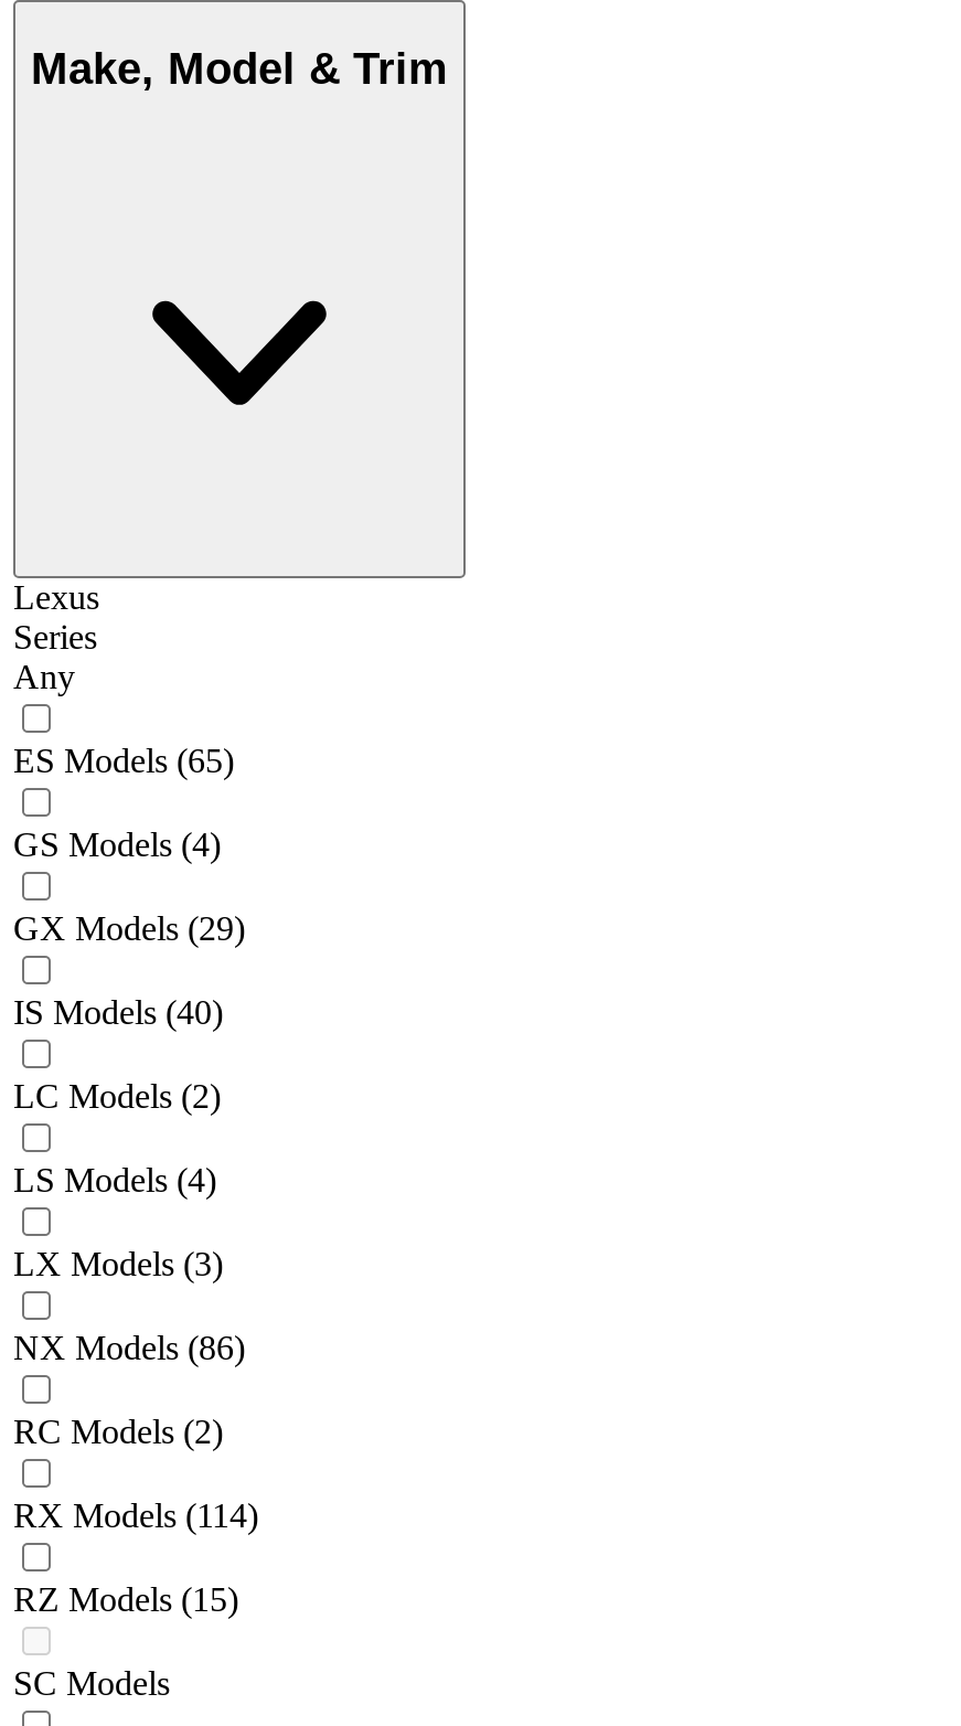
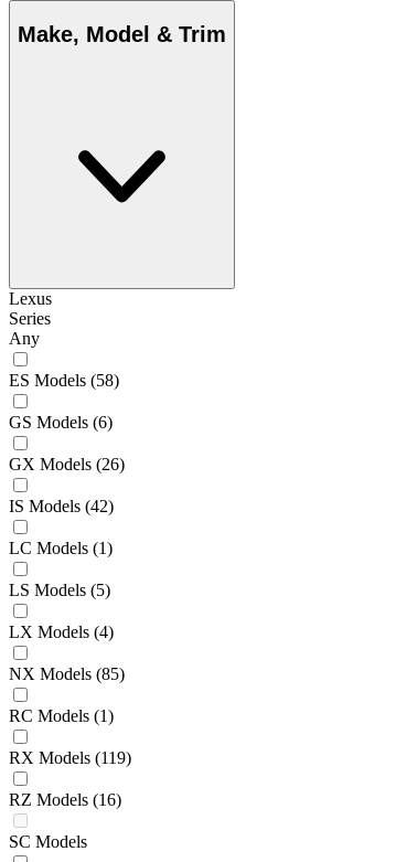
[13,742,234,780] ES Models (65) -> [9,371,119,390] ES Models (58)
[13,826,221,864] GS Models (4) -> [9,413,113,432] GS Models (6)
[13,910,245,948] GX Models (29) -> [9,455,125,474] GX Models (26)
[13,994,223,1032] IS Models (40) -> [9,497,114,516] IS Models (42)
[13,1078,221,1115] LC Models (2) -> [9,539,113,558] LC Models (1)
[13,1162,216,1199] LS Models (4) -> [9,581,110,600] LS Models (5)
[13,1246,223,1283] LX Models (3) -> [9,623,114,642] LX Models (4)
[13,1330,245,1367] NX Models (86) -> [9,665,125,684] NX Models (85)
[13,1413,223,1451] RC Models (2) -> [9,707,114,726] RC Models (1)
[13,1497,258,1535] RX Models (114) -> [9,749,131,768] RX Models (119)
[13,1581,238,1619] RZ Models (15) -> [9,791,121,809] RZ Models (16)

